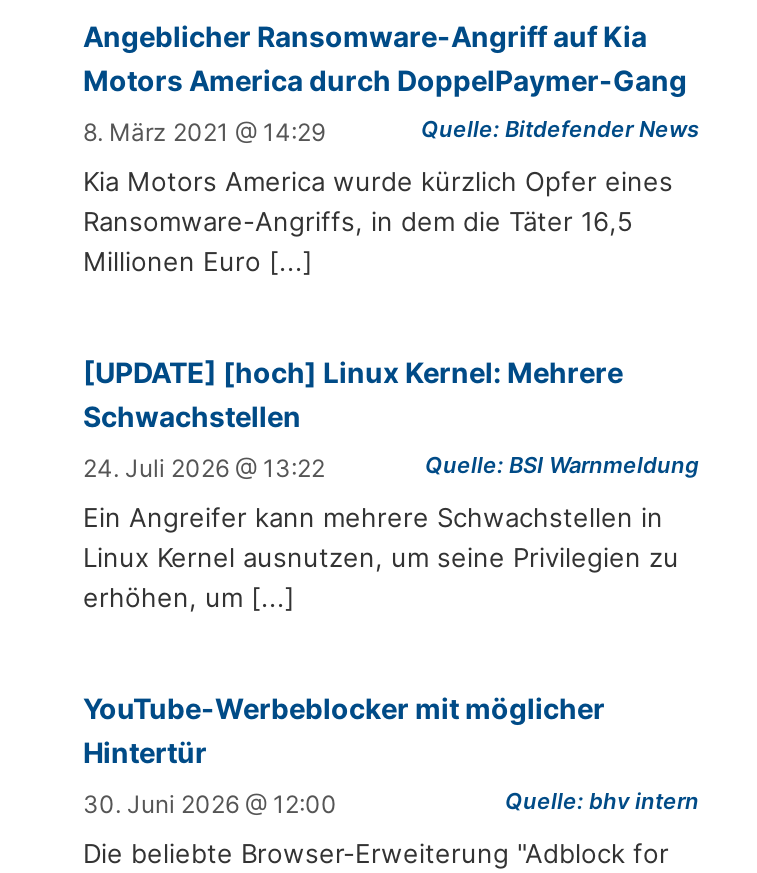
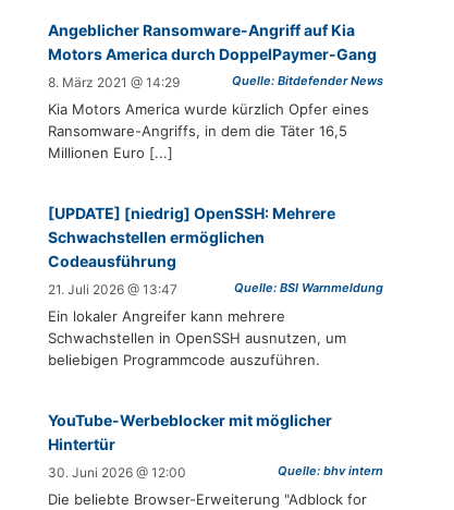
[83,355,623,433] [UPDATE] [hoch] Linux Kernel: Mehrere | Schwachstellen -> [48,204,335,270] [UPDATE] [niedrig] OpenSSH: Mehrere | Schwachstellen ermöglichen | Codeausführung
[83,453,325,483] 24. Juli 2026 @ 13:22 -> [48,281,177,297] 21. Juli 2026 @ 13:47
[83,501,679,613] Ein Angreifer kann mehrere Schwachstellen in | Linux Kernel ausnutzen, um seine Privilegien zu | erhöhen, um [...] -> [48,307,346,368] Ein lokaler Angreifer kann mehrere | Schwachstellen in OpenSSH ausnutzen, um | beliebigen Programmcode auszuführen.

